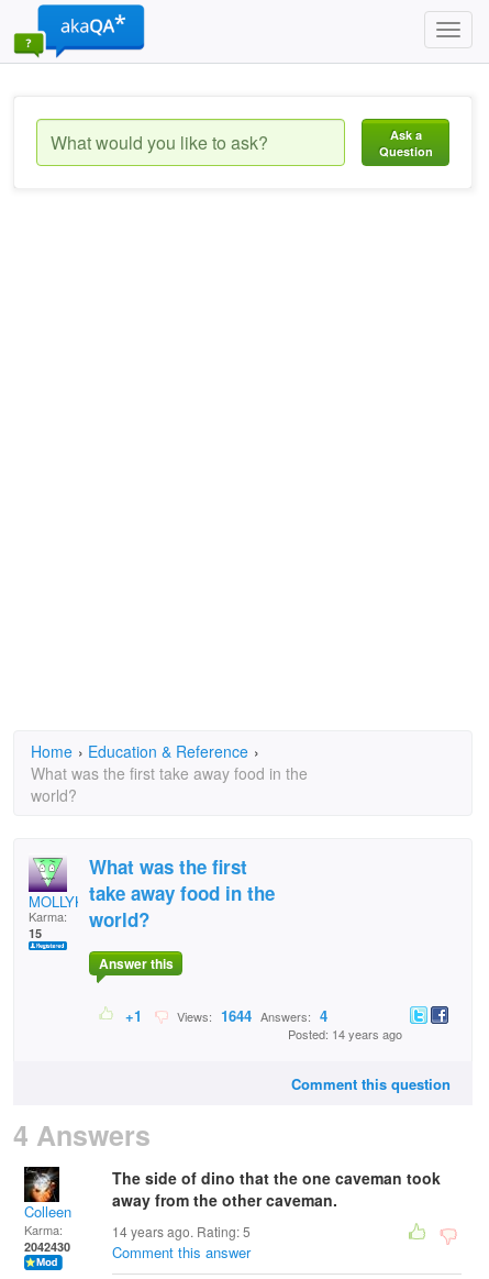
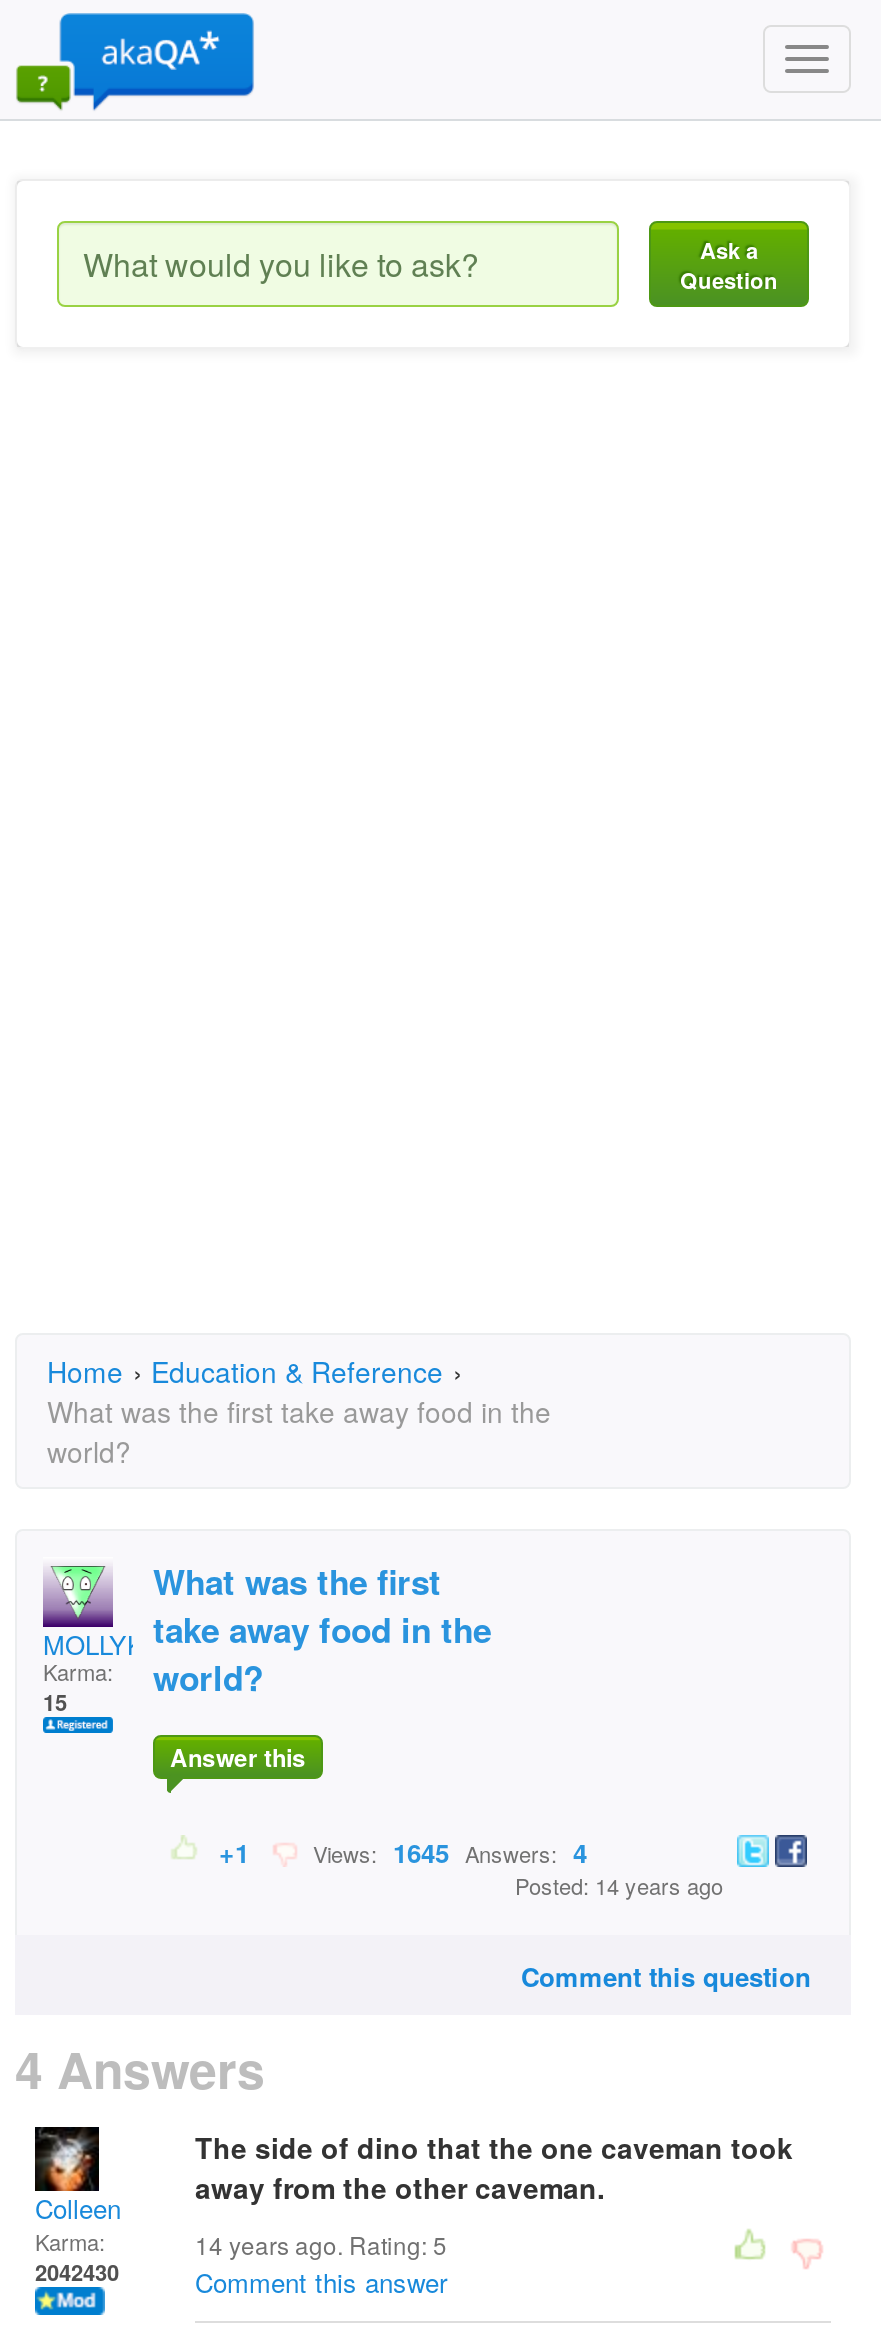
[170,1005,327,1026] Views: 1644 Answers: 4 -> [301,1833,587,1871] Views: 1645 Answers: 4

